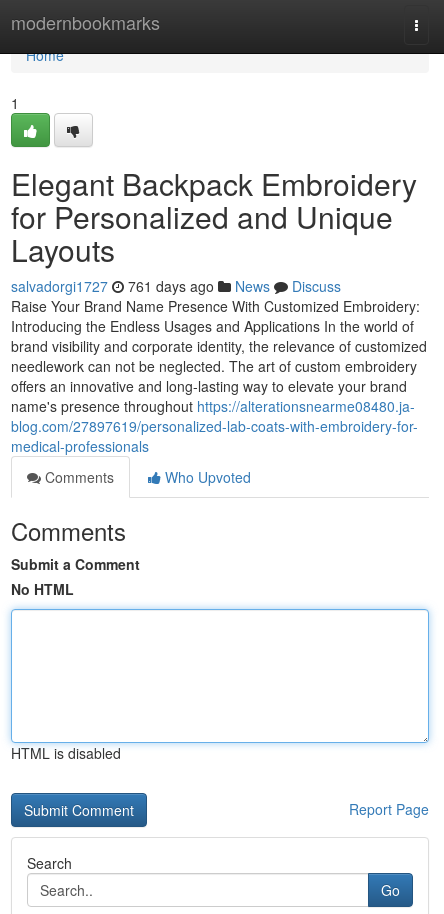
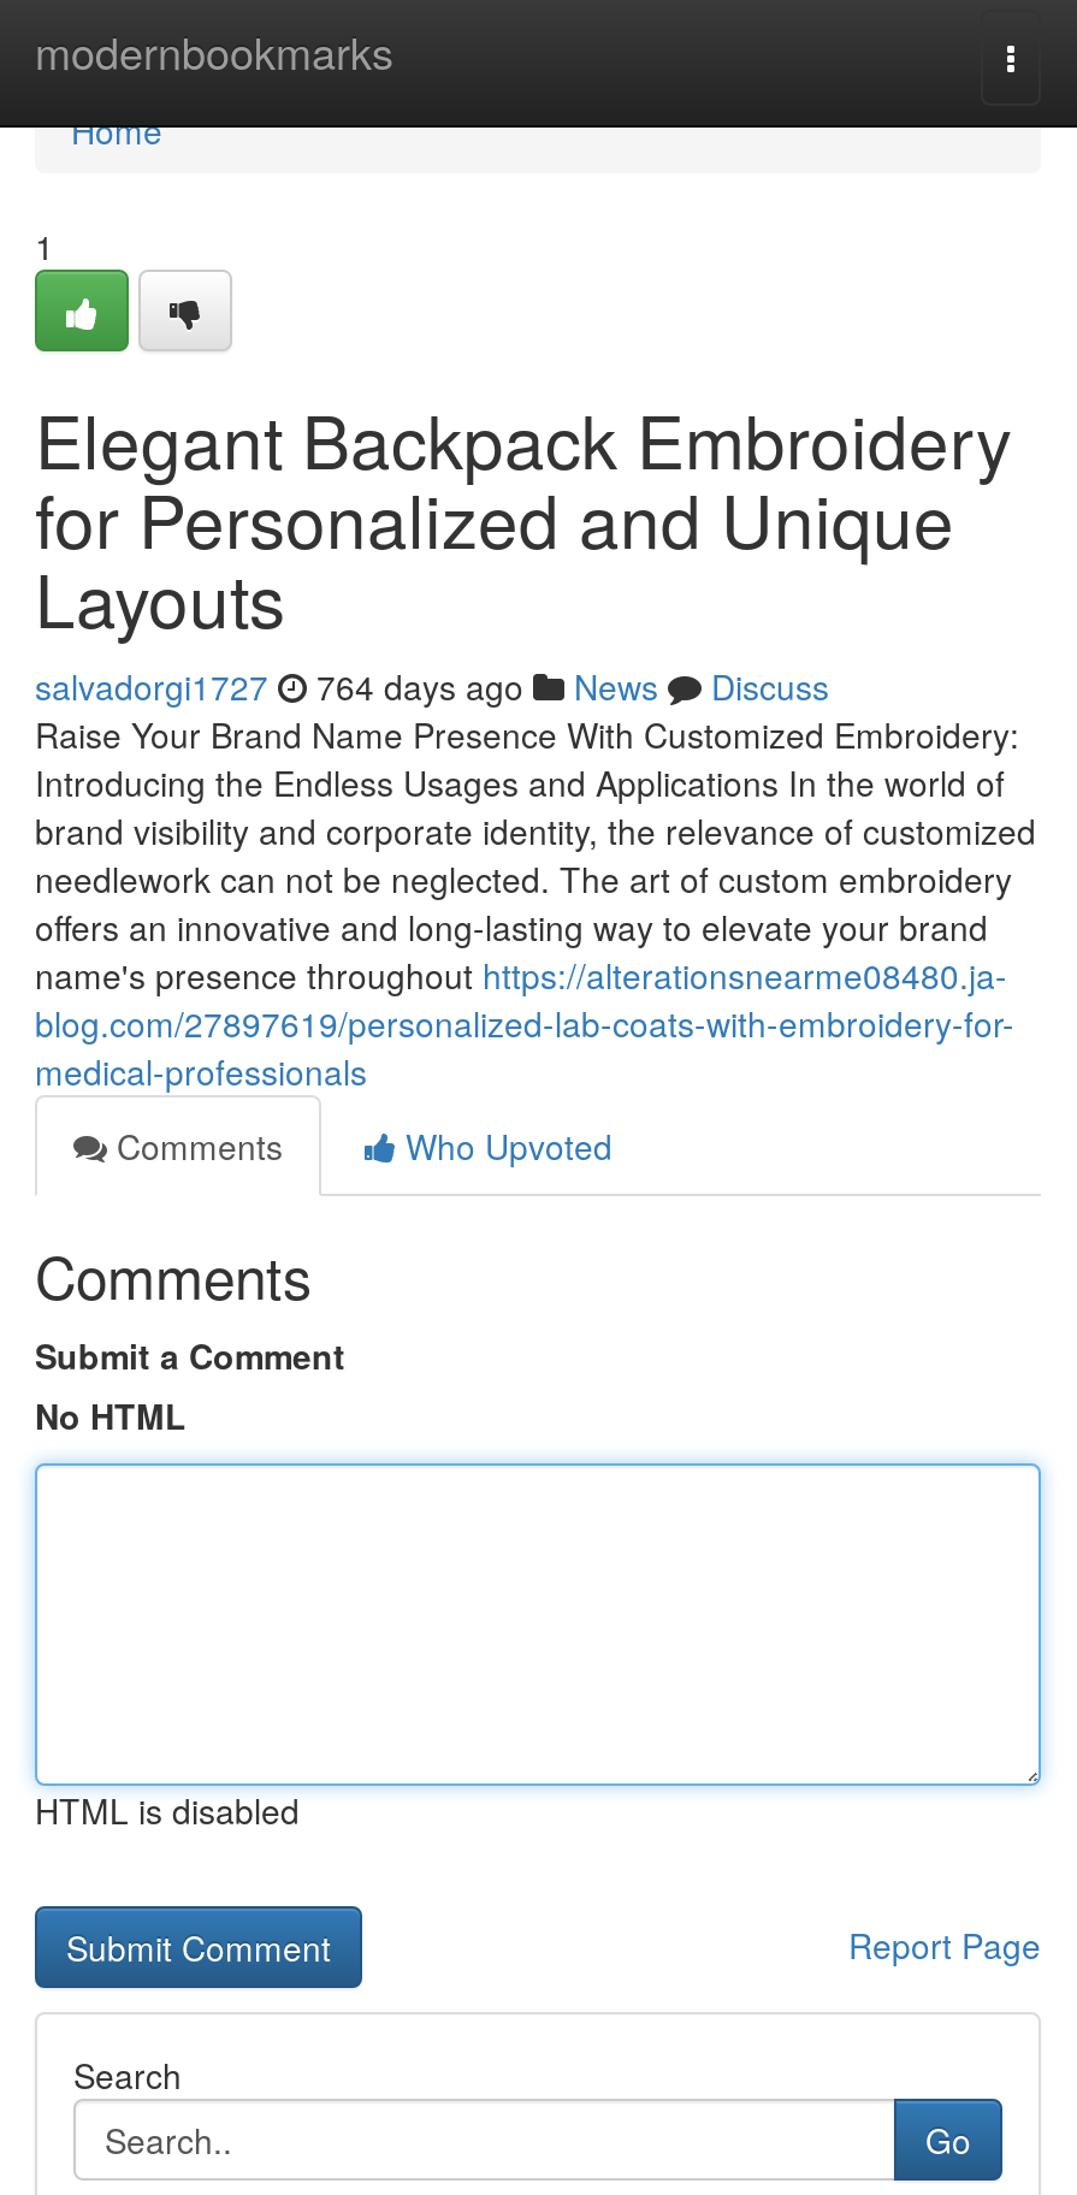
[11,276,341,296] salvadorgi1727 761 days ago News Discuss -> [35,662,829,710] salvadorgi1727 764 days ago News Discuss

